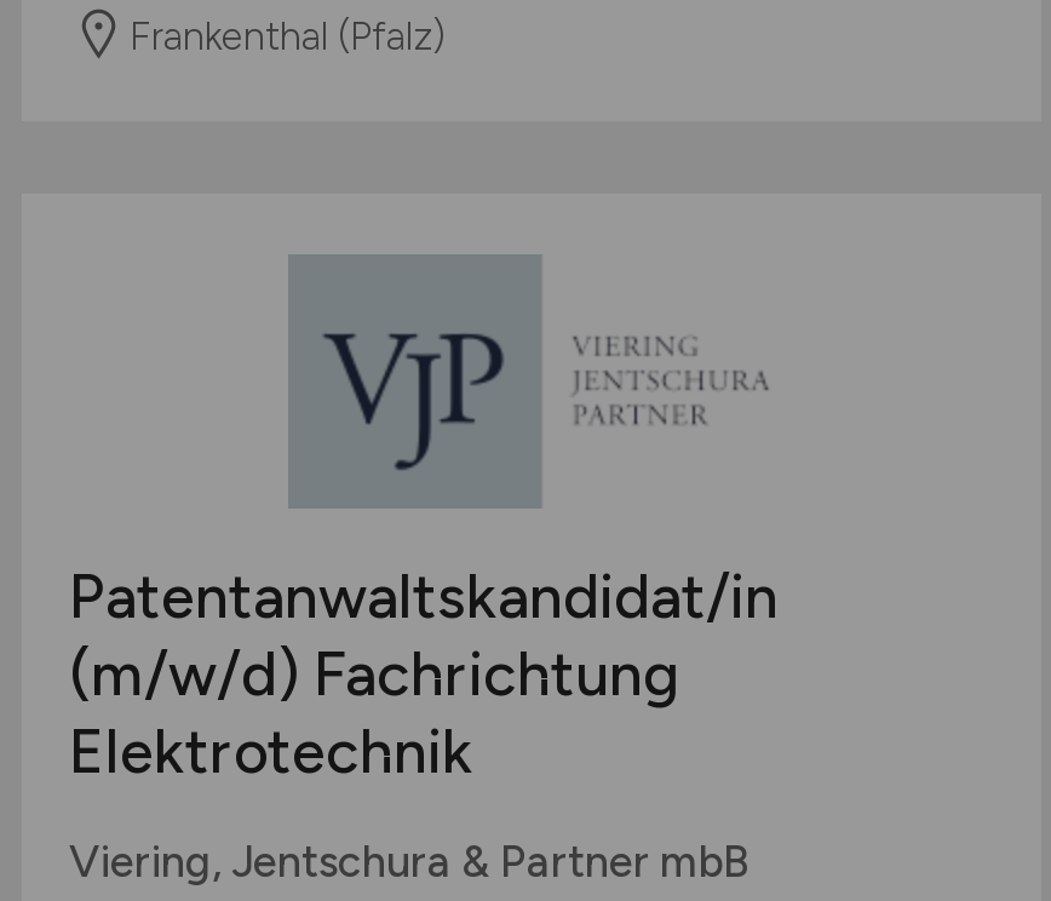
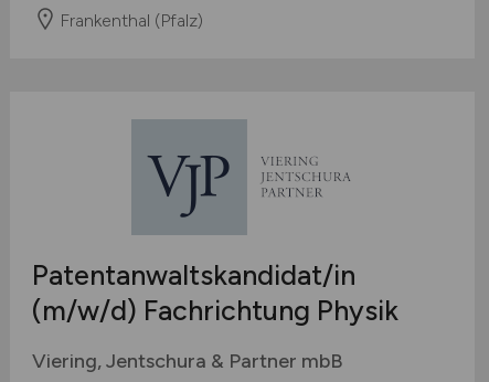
[69,637,679,787] (m/w/d) Fachrichtung | Elektrotechnik -> [31,293,398,326] (m/w/d) Fachrichtung Physik

